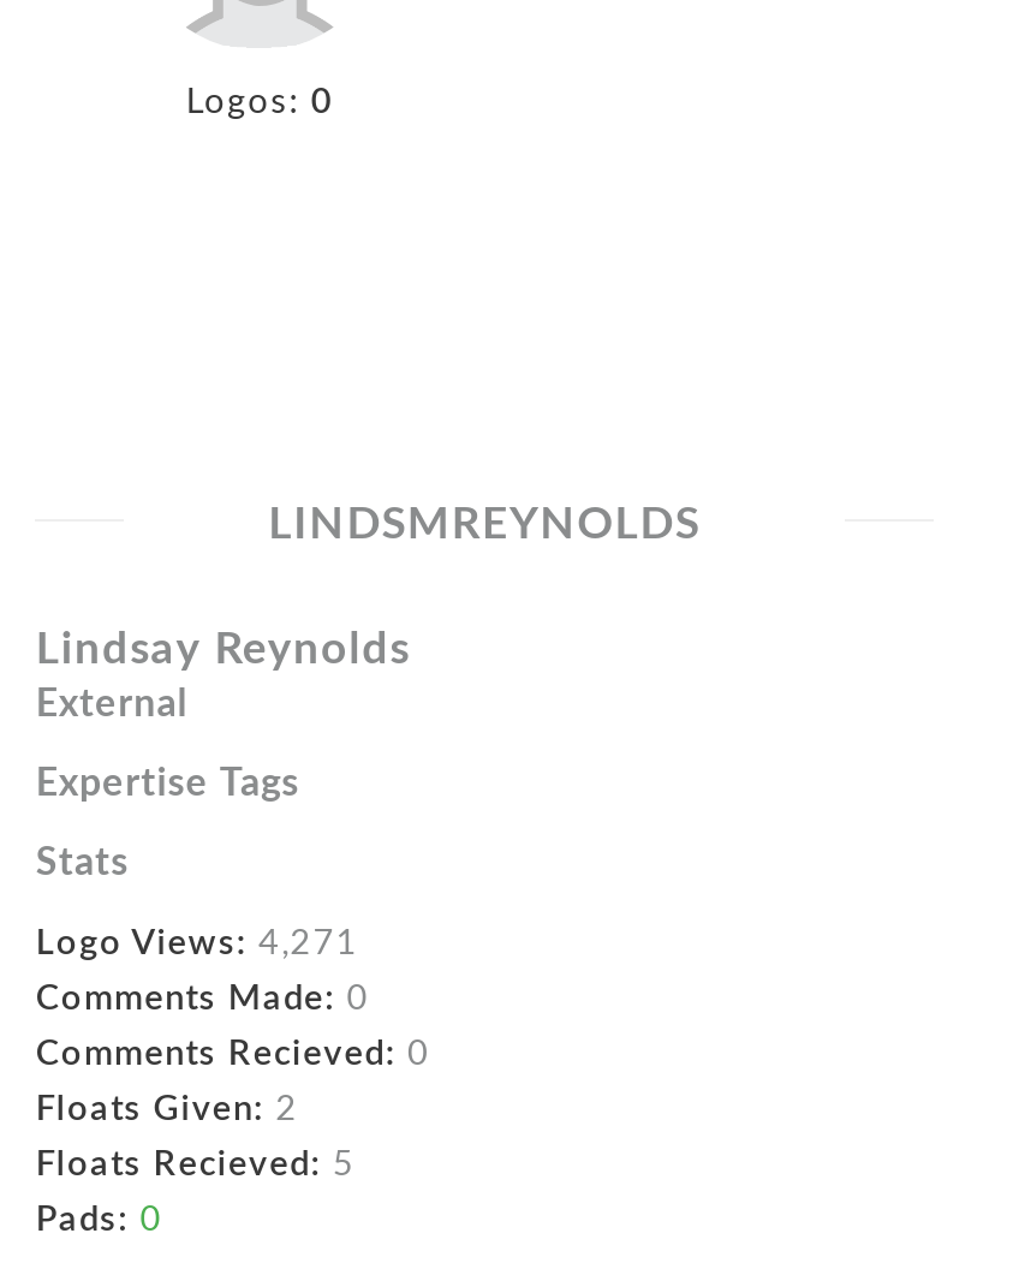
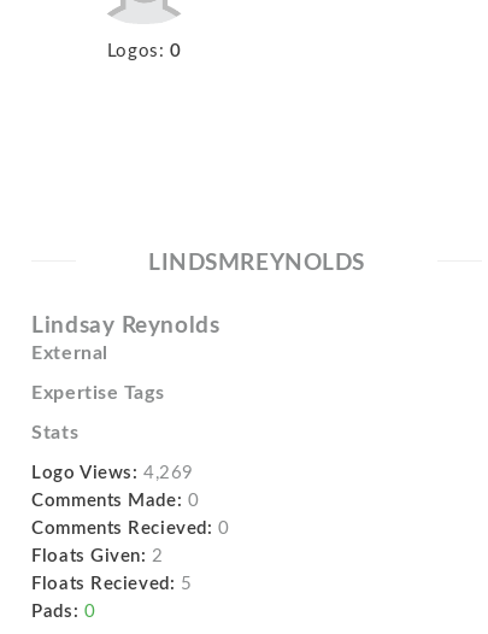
[36,925,359,961] Logo Views: 4,271 -> [32,464,194,482] Logo Views: 4,269

